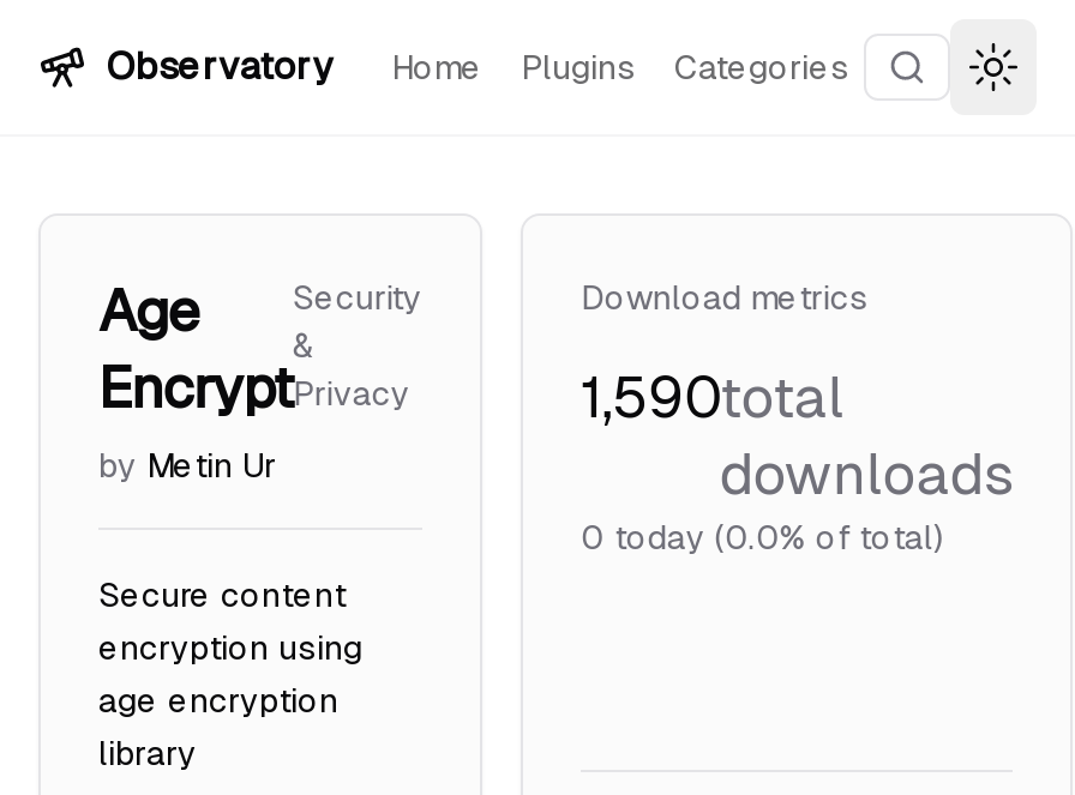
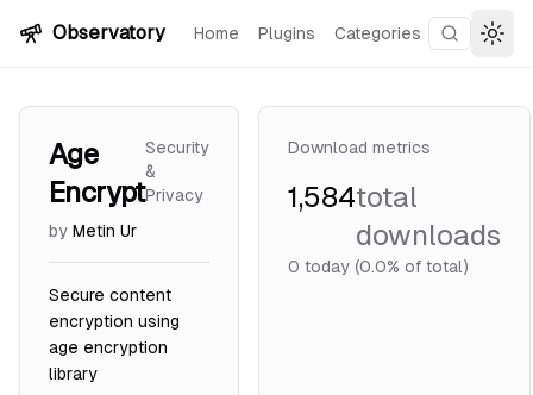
[580,365,844,429] 1,590total -> [288,181,417,213] 1,584total

